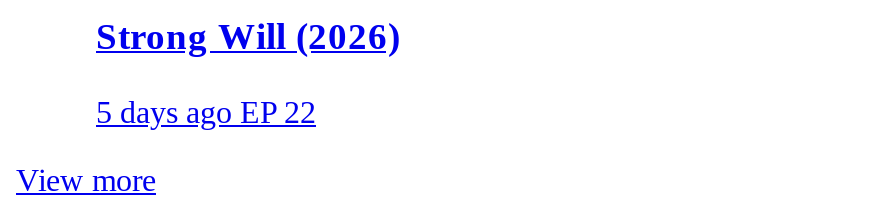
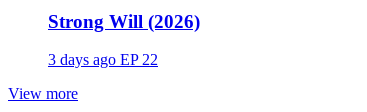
[96,95,316,129] 5 days ago EP 22 -> [48,51,158,68] 3 days ago EP 22

